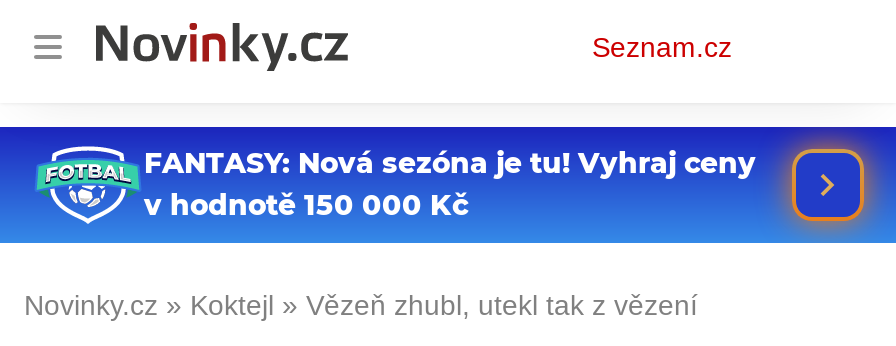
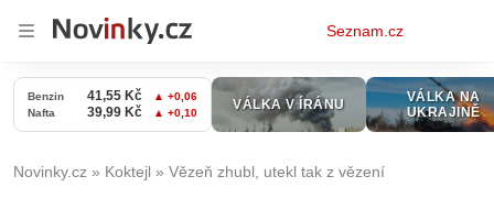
[6,125,890,245] [image] -> [3,75,491,137] [image]

